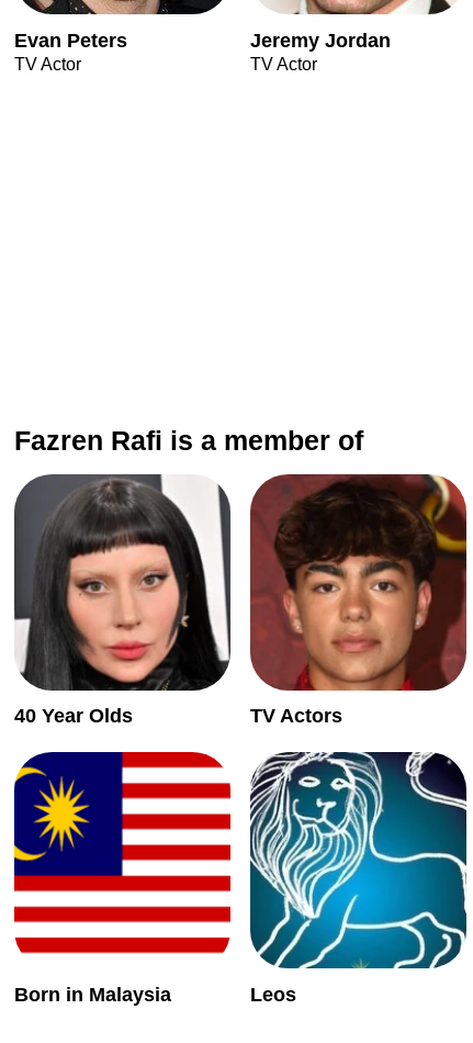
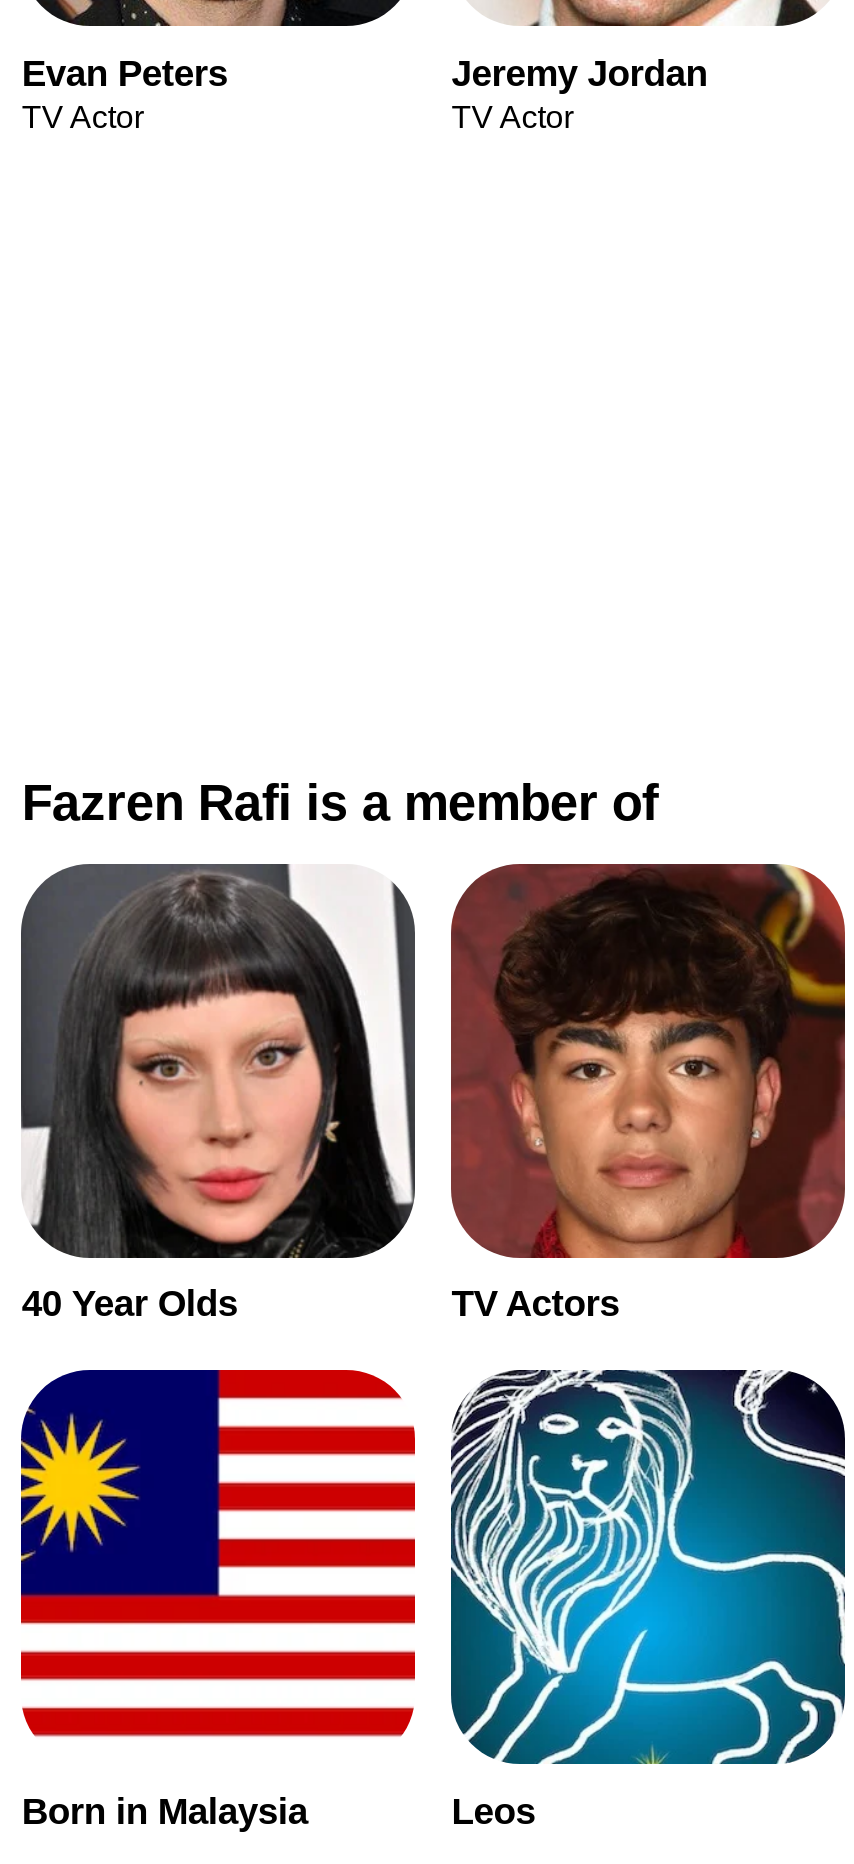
[13,766,90,862] [image] -> [19,1398,155,1568] [image]

